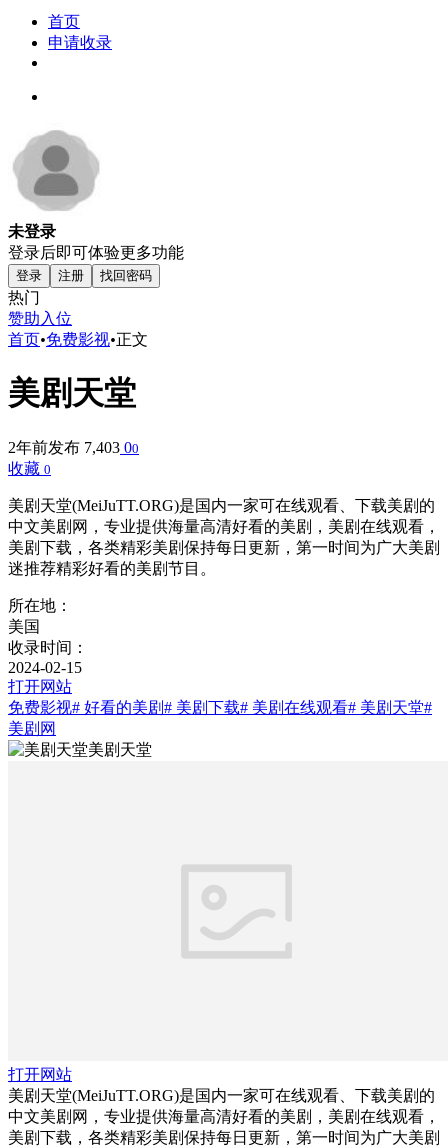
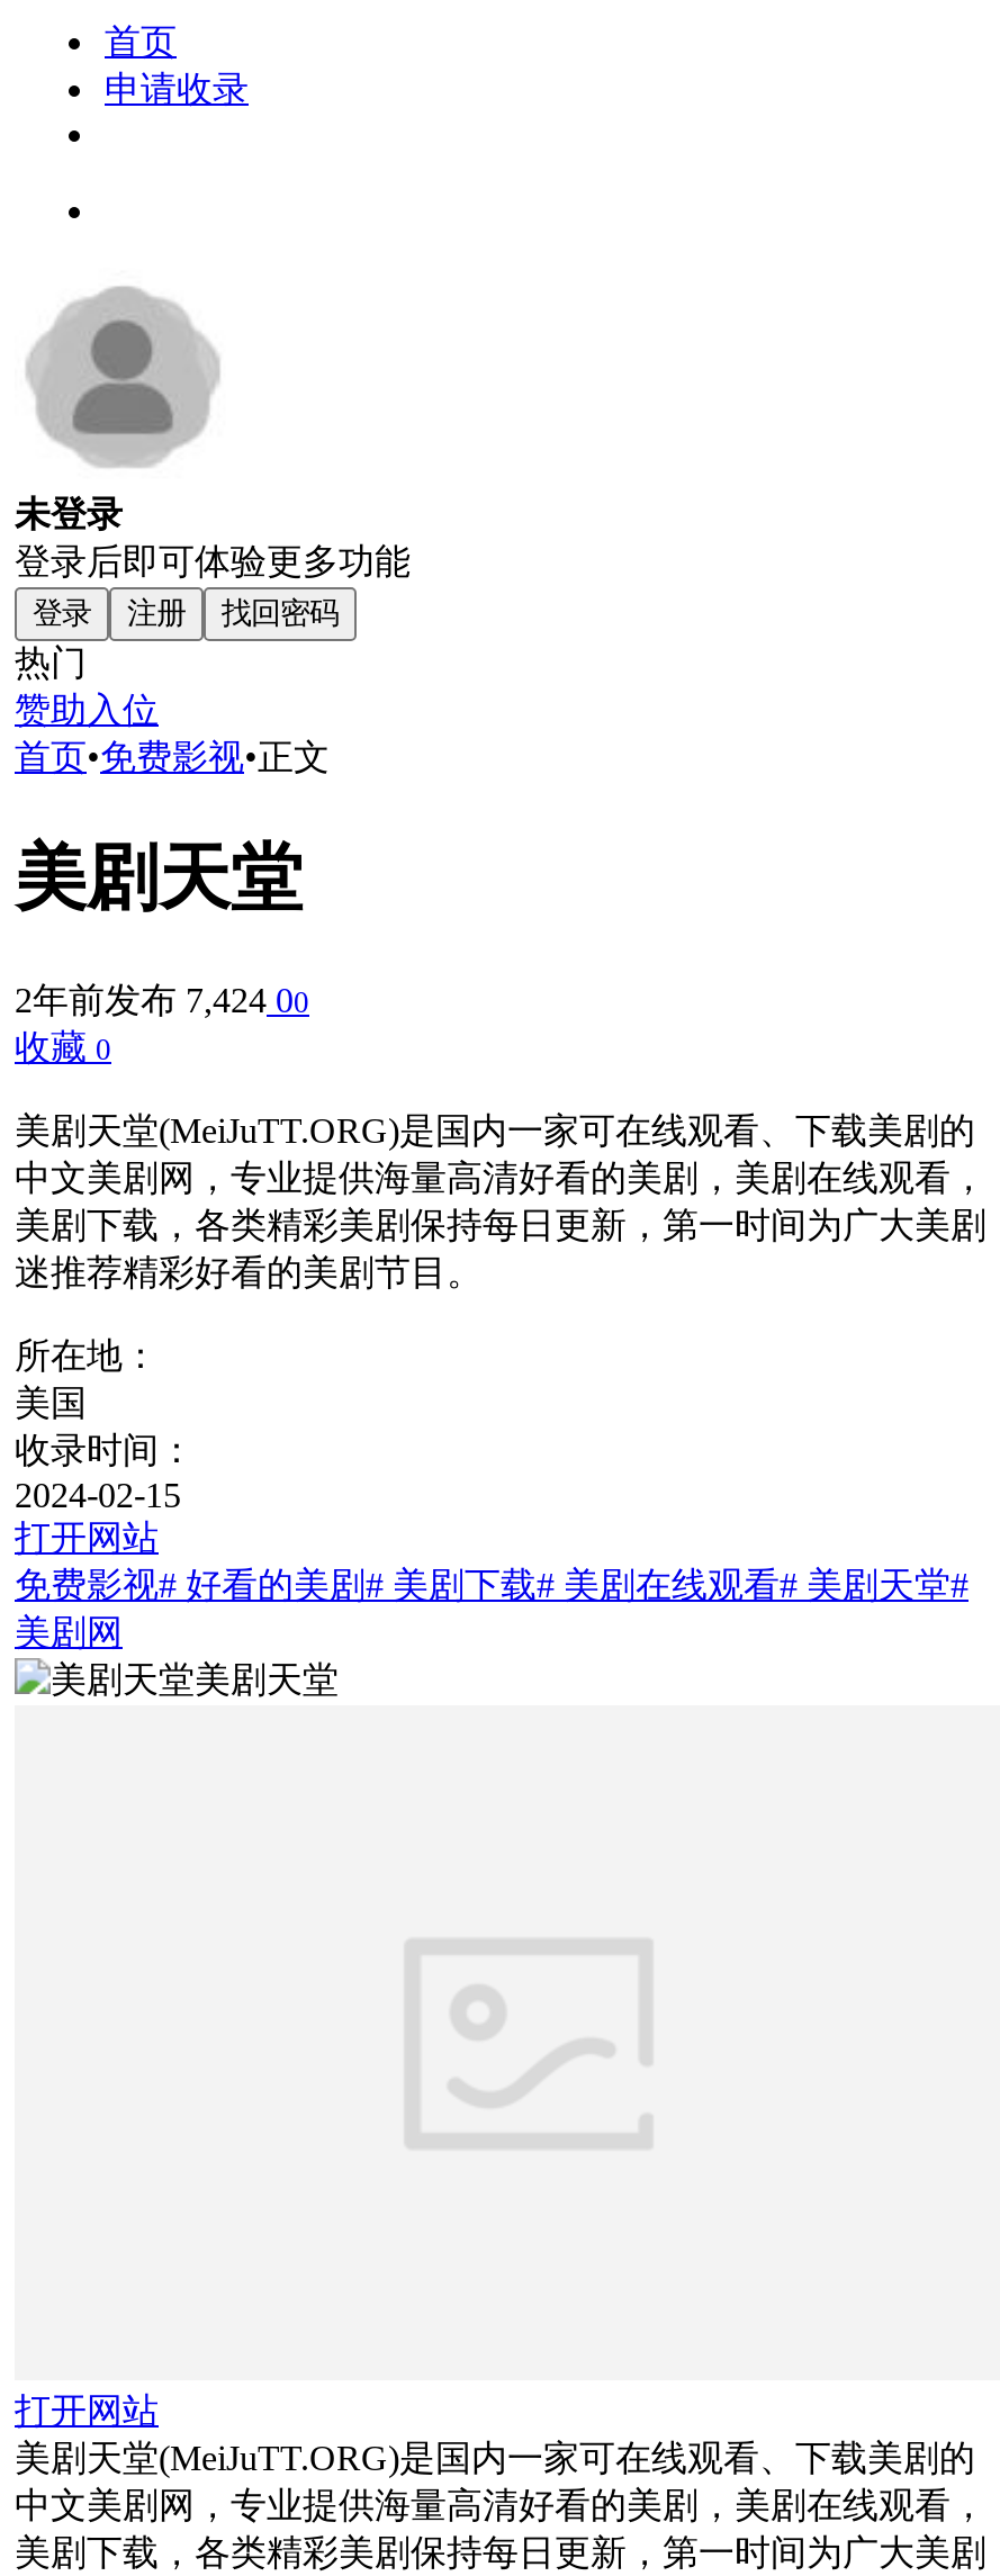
[8,439,139,456] 2年前发布7,403 00 -> [15,981,309,1019] 2年前发布7,424 00

